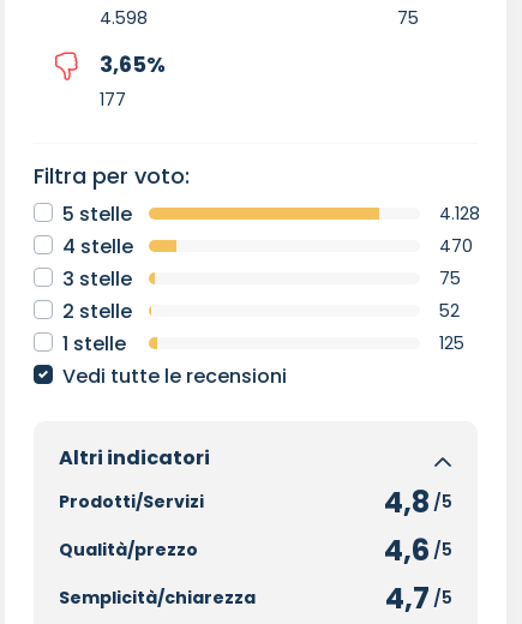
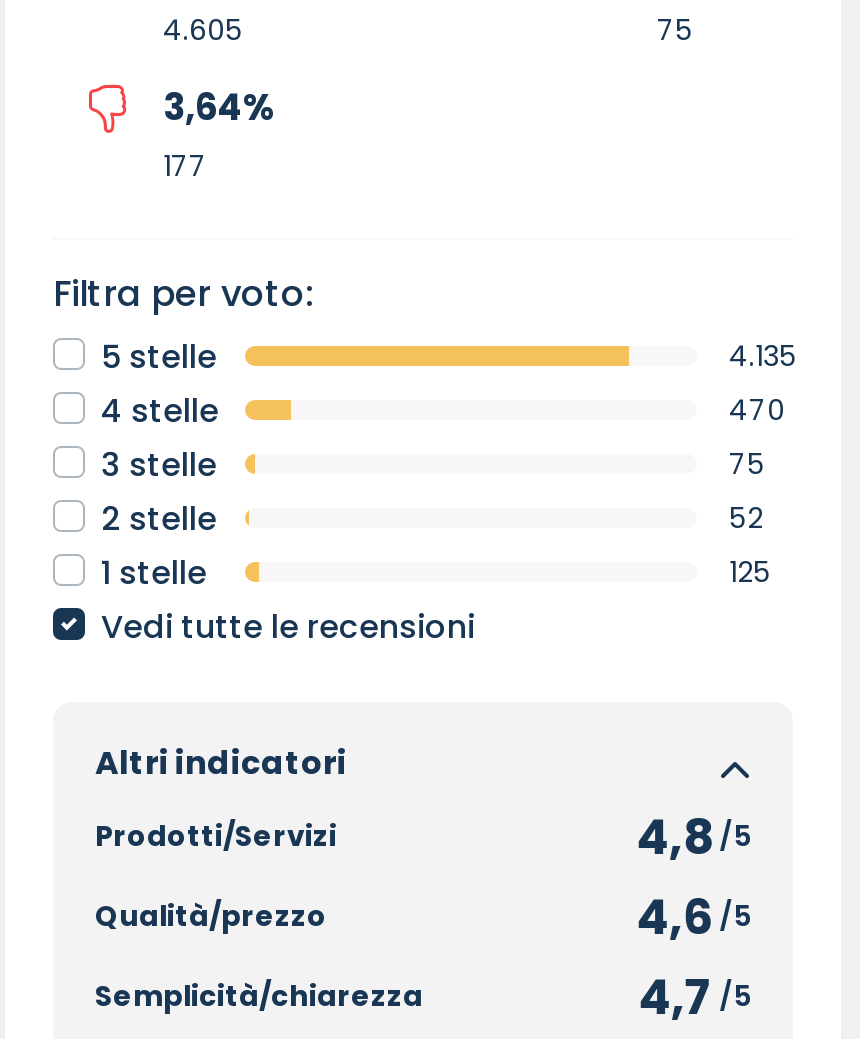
[100,6,148,30] 4.598 -> [163,10,243,50] 4.605
[100,49,166,79] 3,65% -> [163,82,275,132] 3,64%
[439,201,480,225] 4.128 -> [729,336,797,376] 4.135

